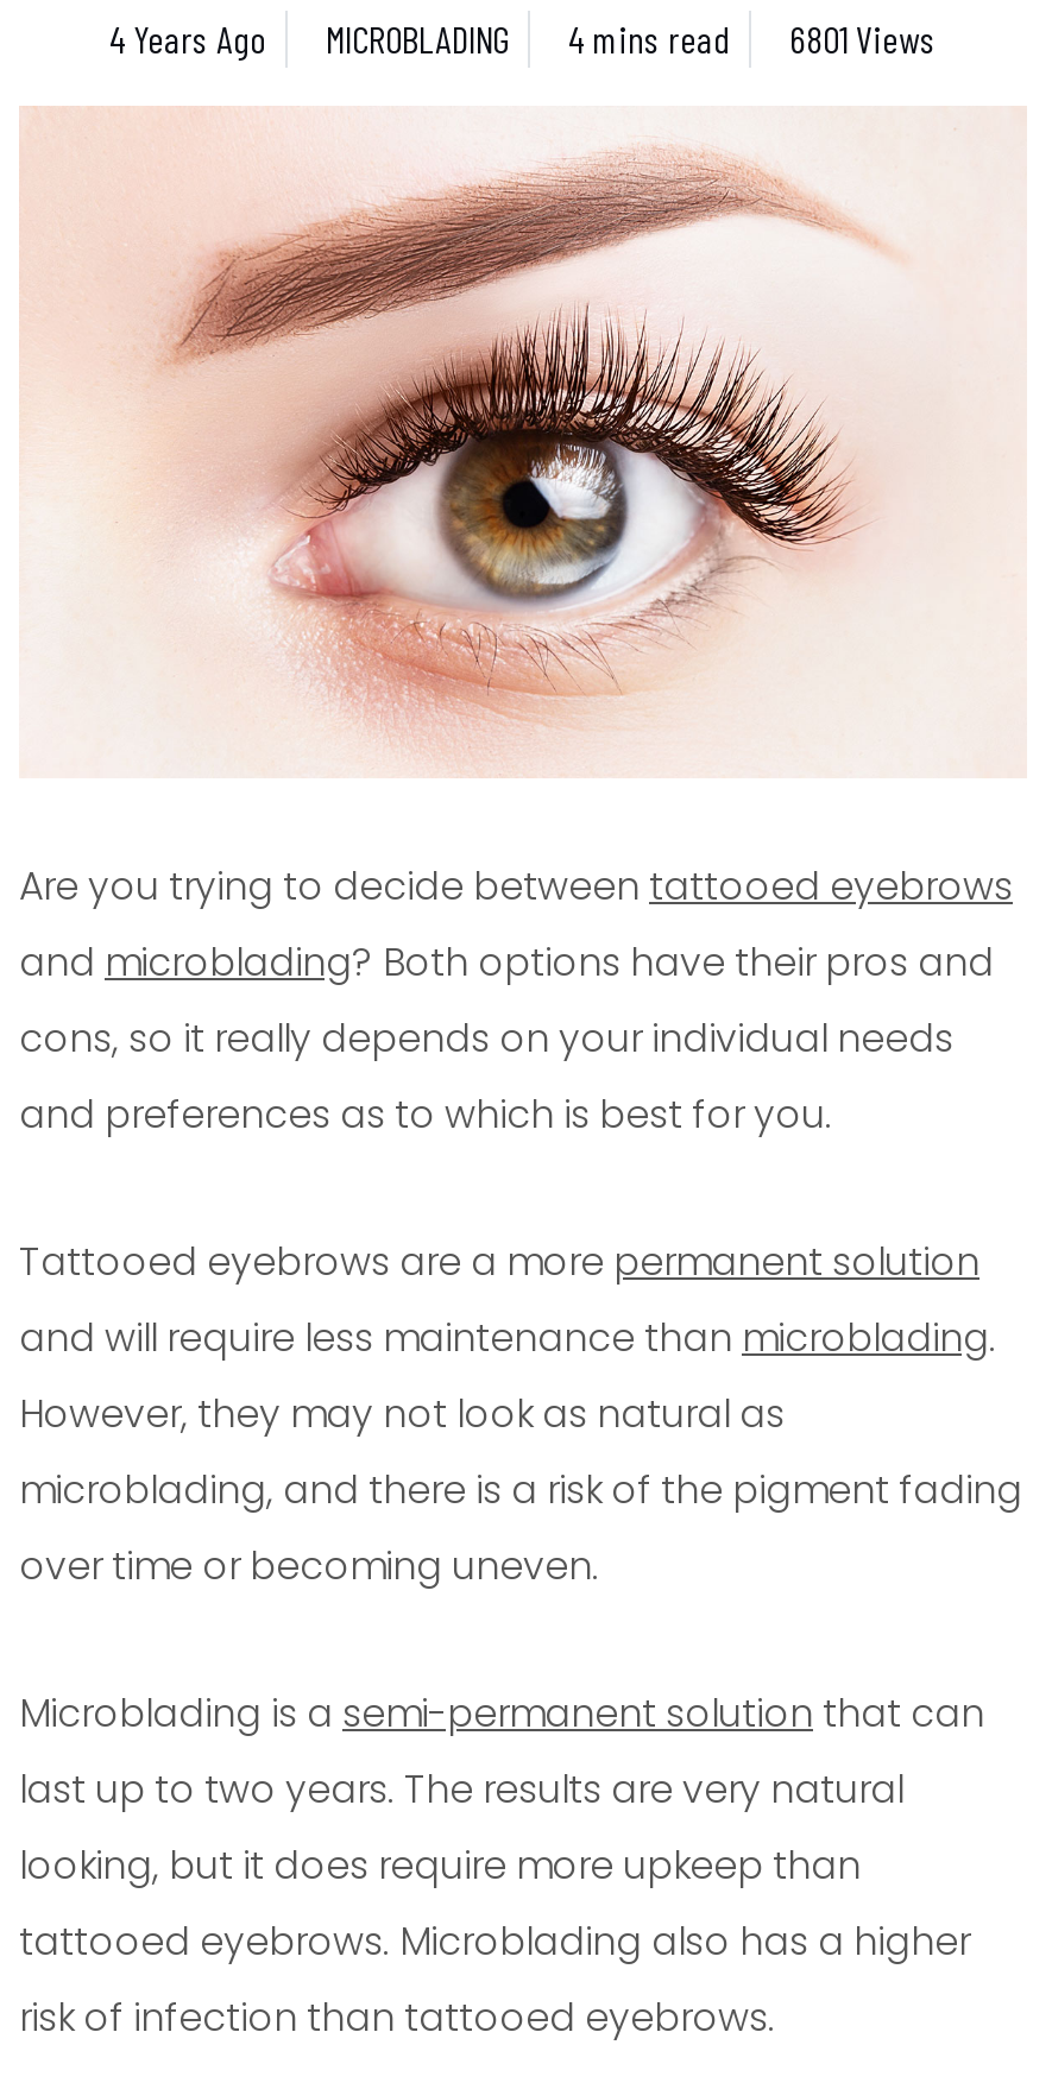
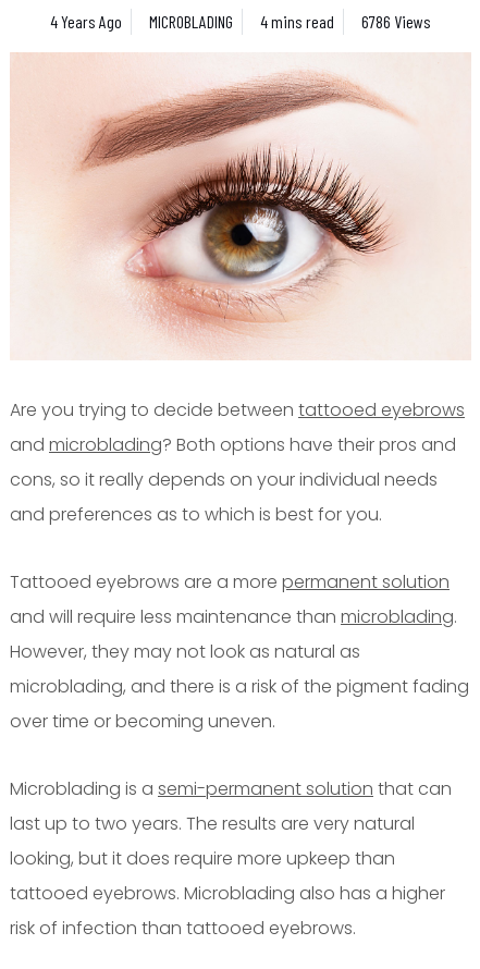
[109,15,937,61] 4 Years Ago MICROBLADING 4 mins read 6801 Views -> [50,11,431,32] 4 Years Ago MICROBLADING 4 mins read 6786 Views

